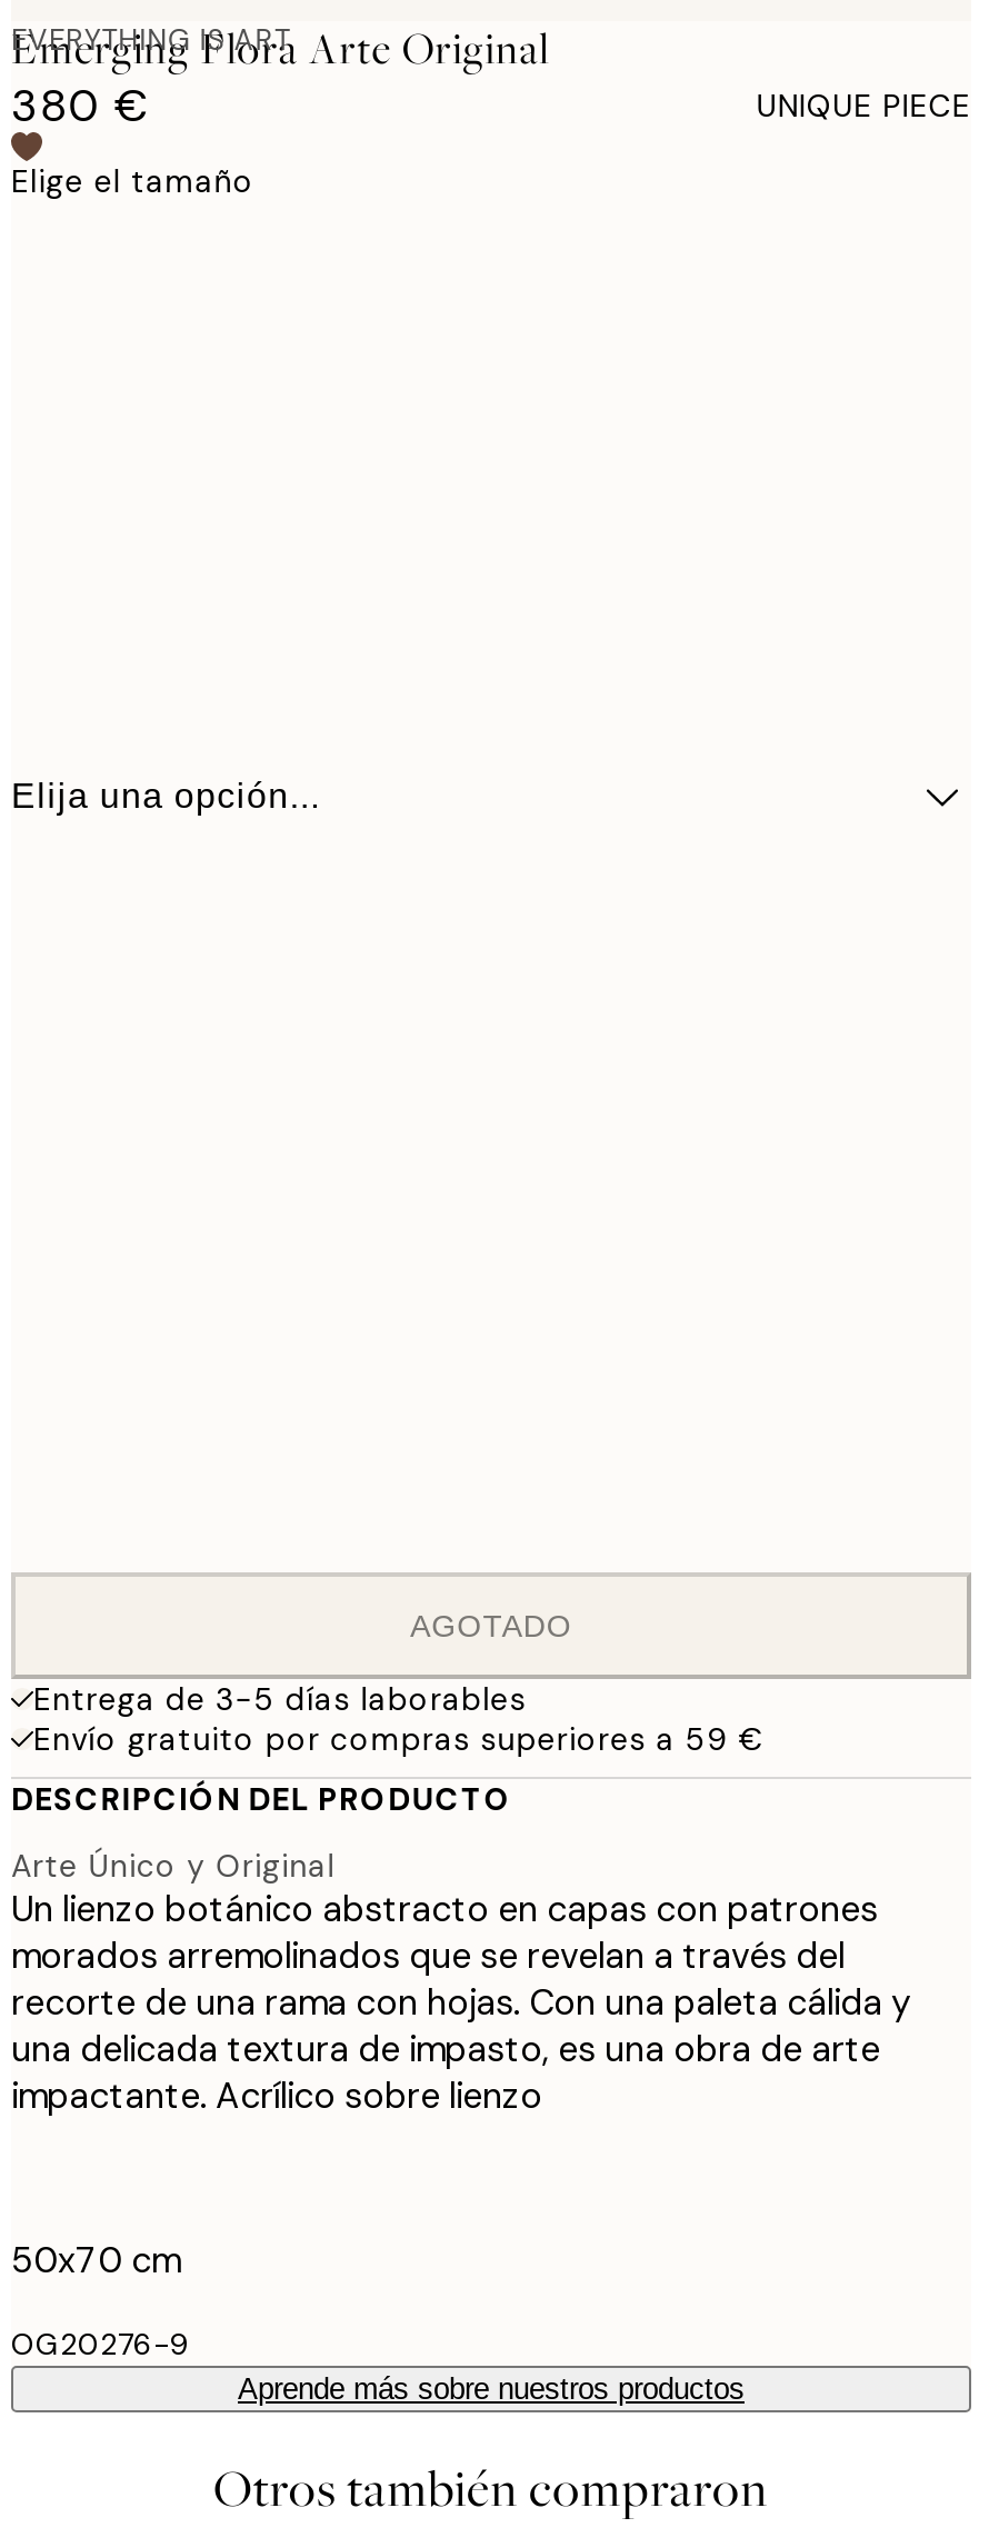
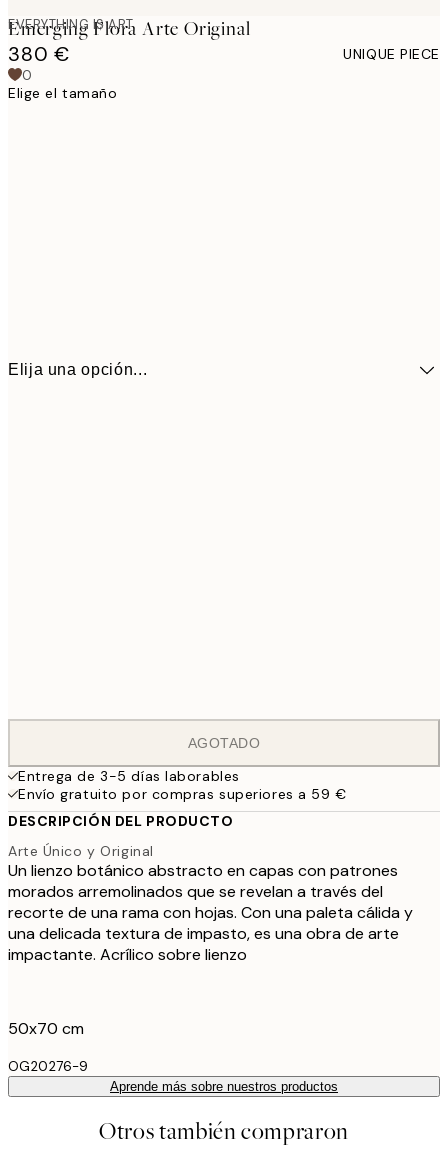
none -> [22,67,32,84] 0

